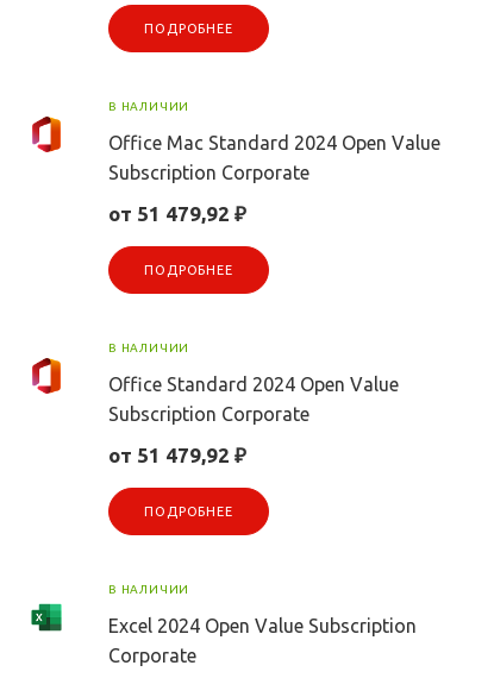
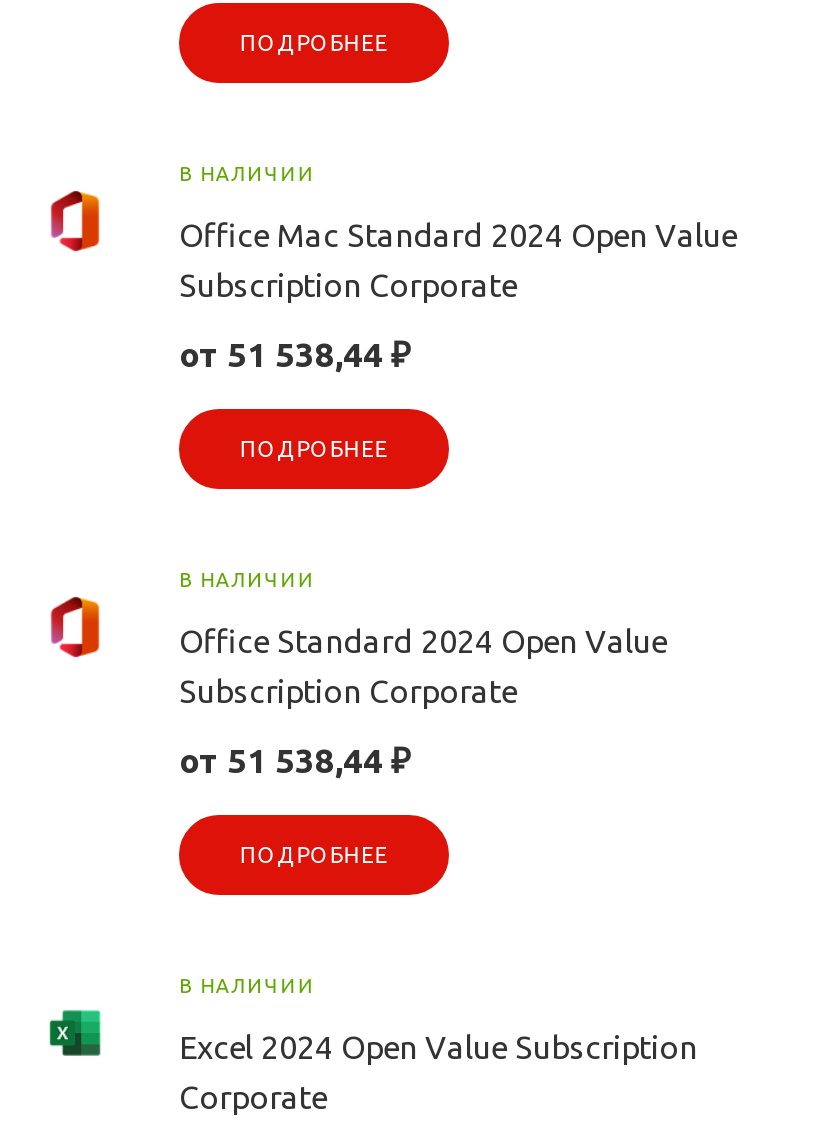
[108,202,246,225] от 51 479,92 ₽ -> [179,335,411,373] от 51 538,44 ₽
[108,444,246,466] от 51 479,92 ₽ -> [179,741,411,779] от 51 538,44 ₽

